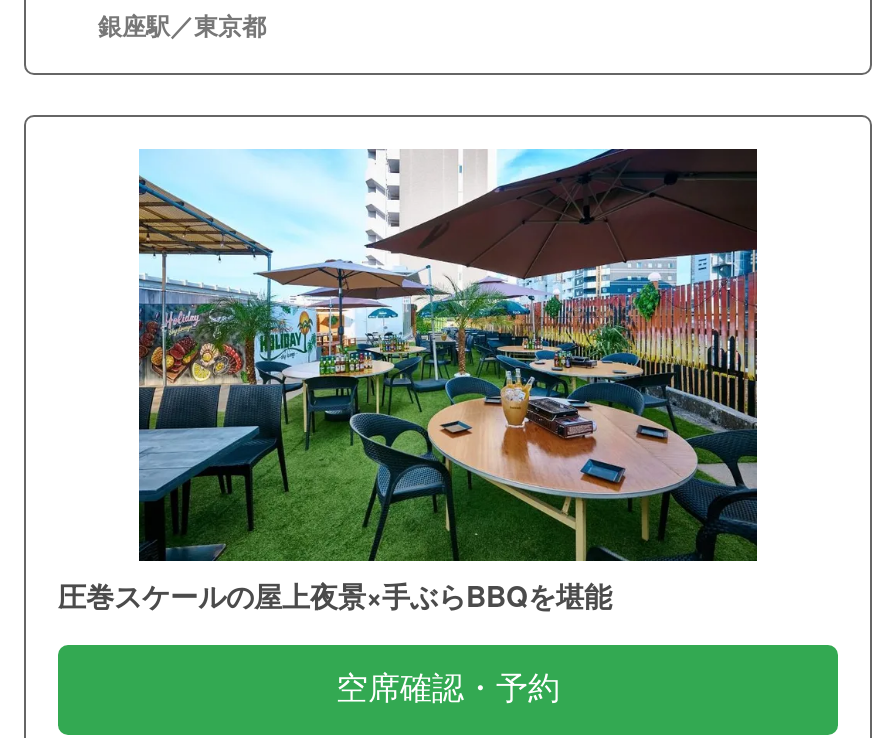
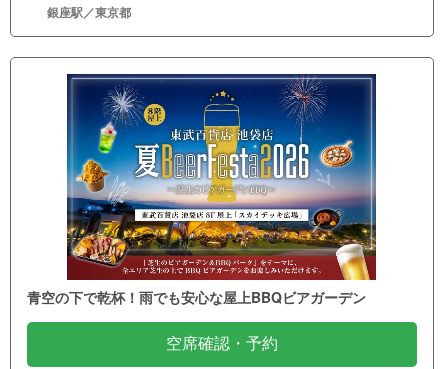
[58,146,760,615] [image] | 圧巻スケールの屋上夜景×手ぶらBBQを堪能 -> [27,73,377,307] [image] | 青空の下で乾杯！雨でも安心な屋上BBQビアガーデン

